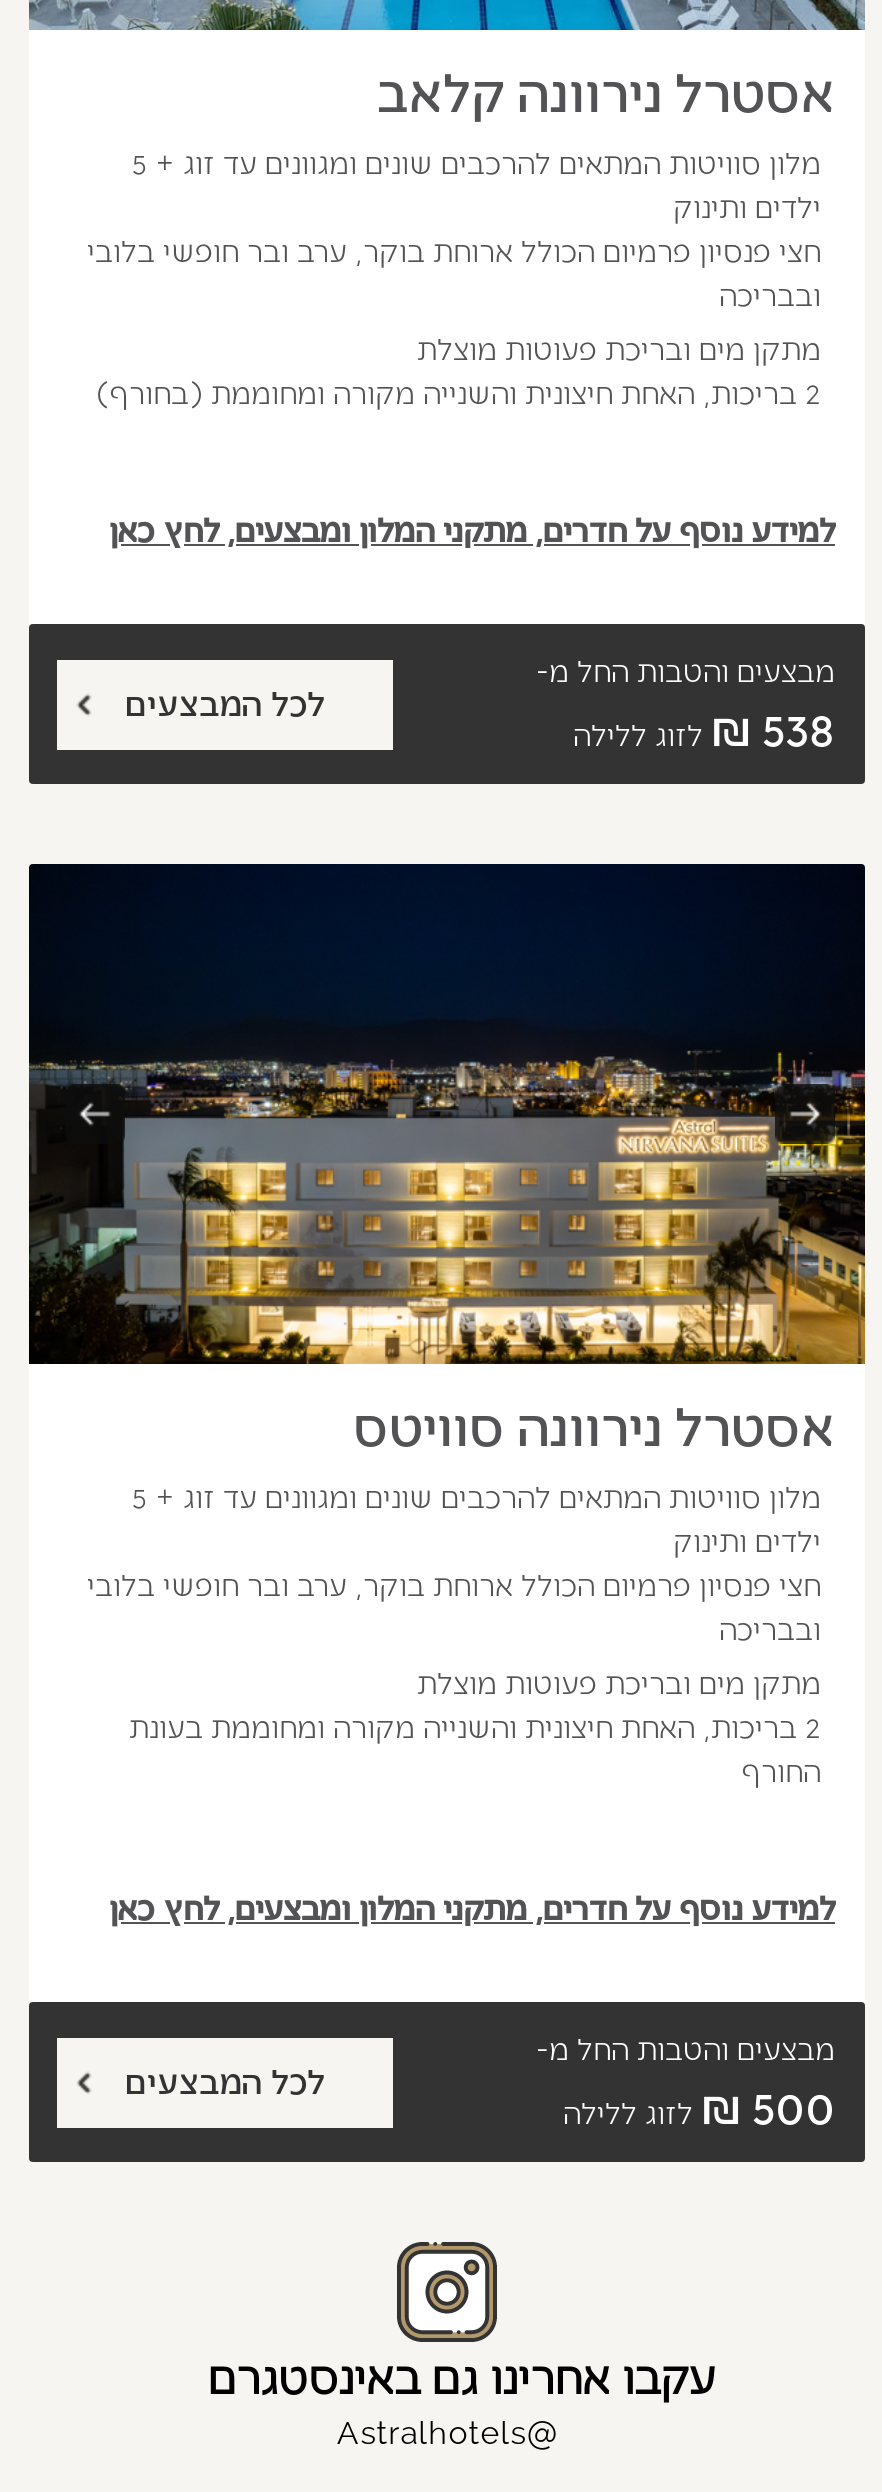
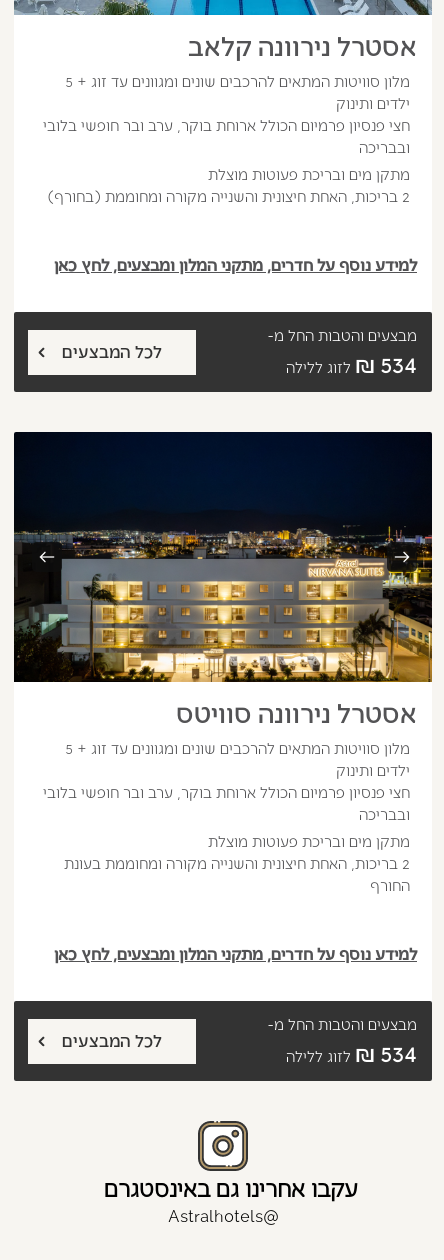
[573,695,835,755] 538 ₪ לזוג ללילה -> [286,347,417,377] 534 ₪ לזוג ללילה
[563,2073,835,2133] 500 ₪ לזוג ללילה -> [286,1036,417,1066] 534 ₪ לזוג ללילה

